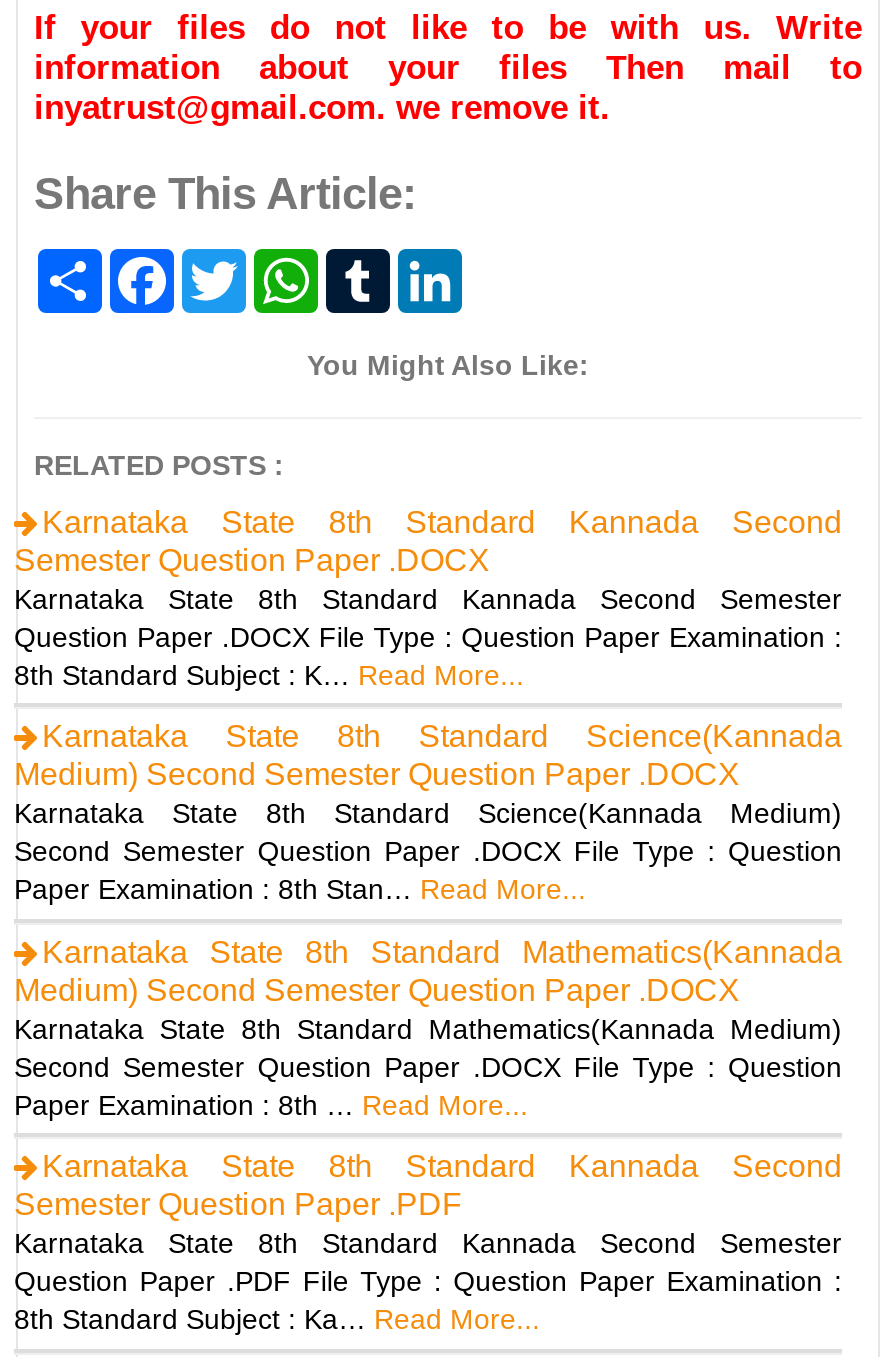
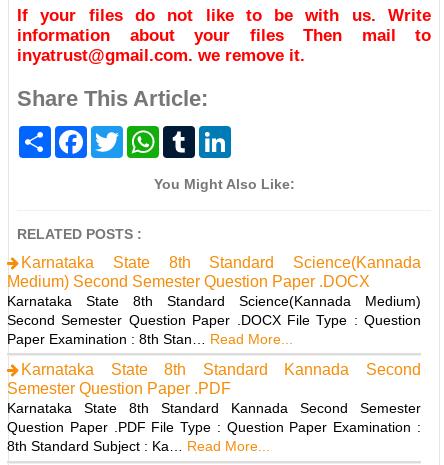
[14,504,842,690] Karnataka State 8th Standard Kannada Second | Semester Question Paper .DOCX | Karnataka State 8th Standard Kannada Second Semester | Question Paper .DOCX File Type : Question Paper Examination : | 8th Standard Subject : K… Read More... -> none
[14,934,842,1120] Karnataka State 8th Standard Mathematics(Kannada | Medium) Second Semester Question Paper .DOCX | Karnataka State 8th Standard Mathematics(Kannada Medium) | Second Semester Question Paper .DOCX File Type : Question | Paper Examination : 8th … Read More... -> none

